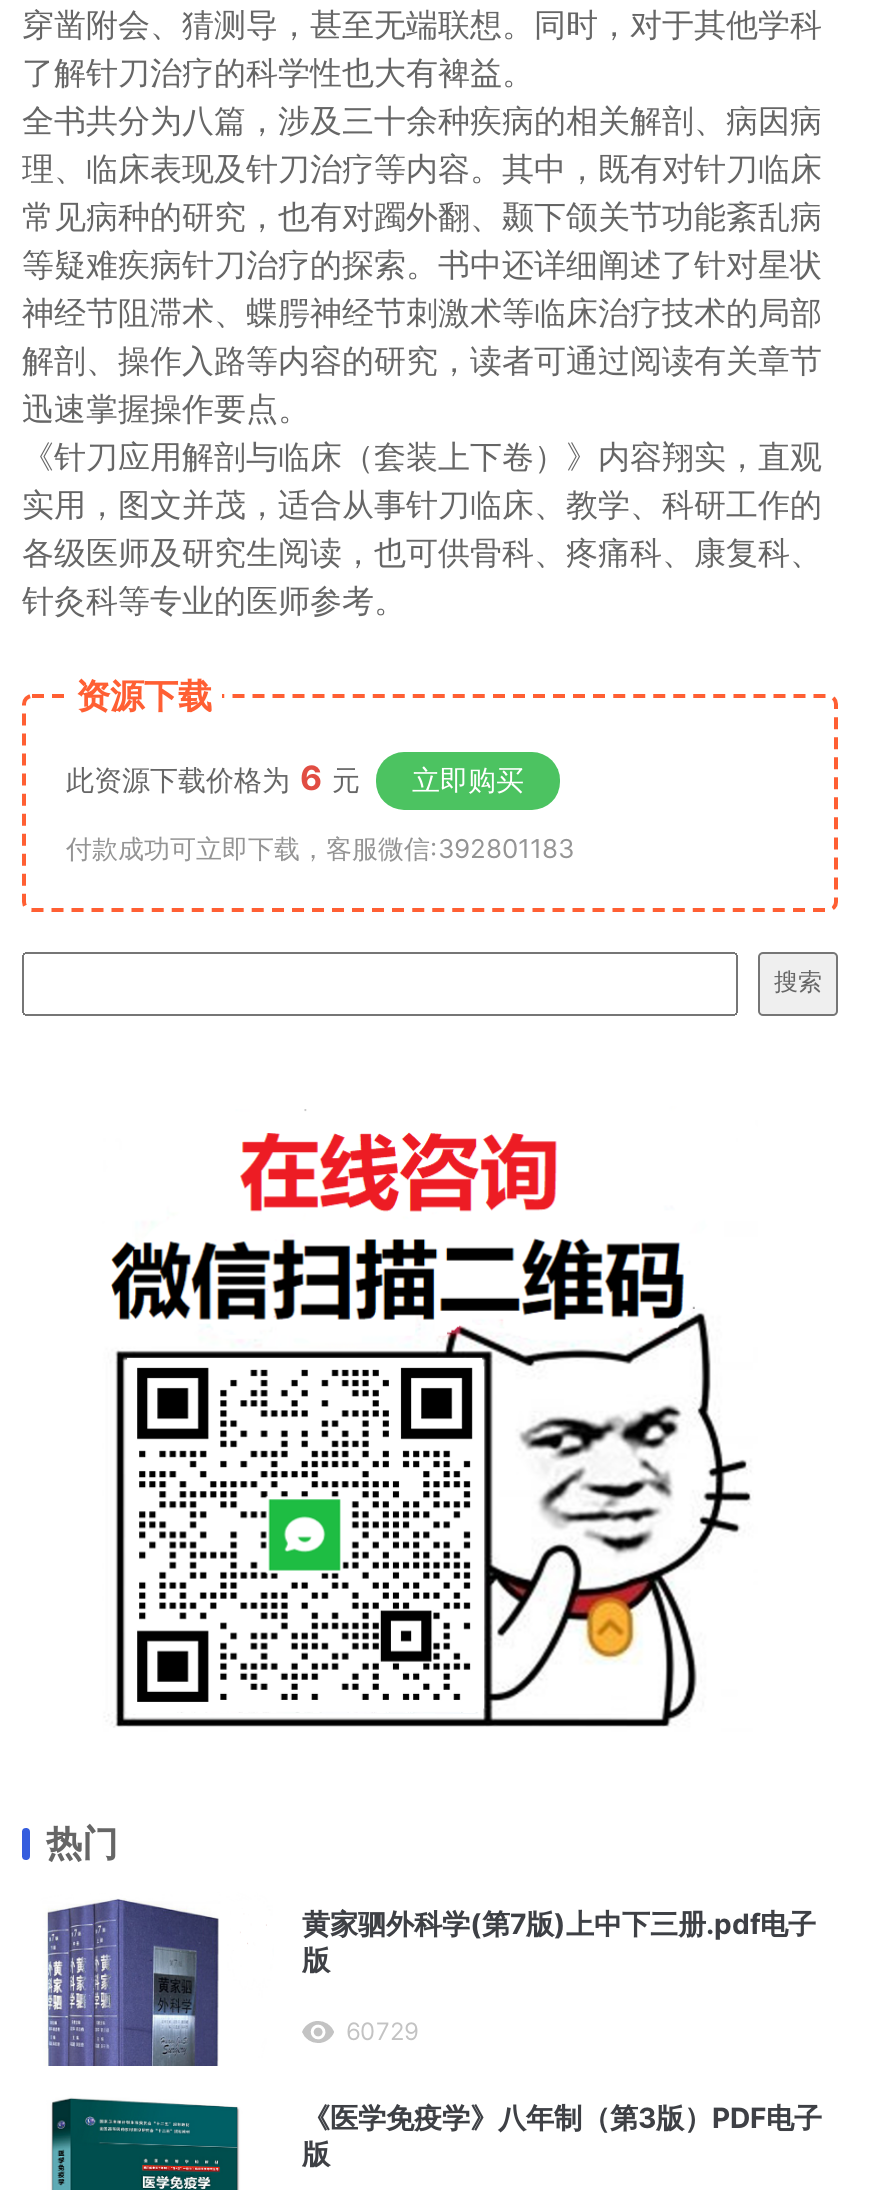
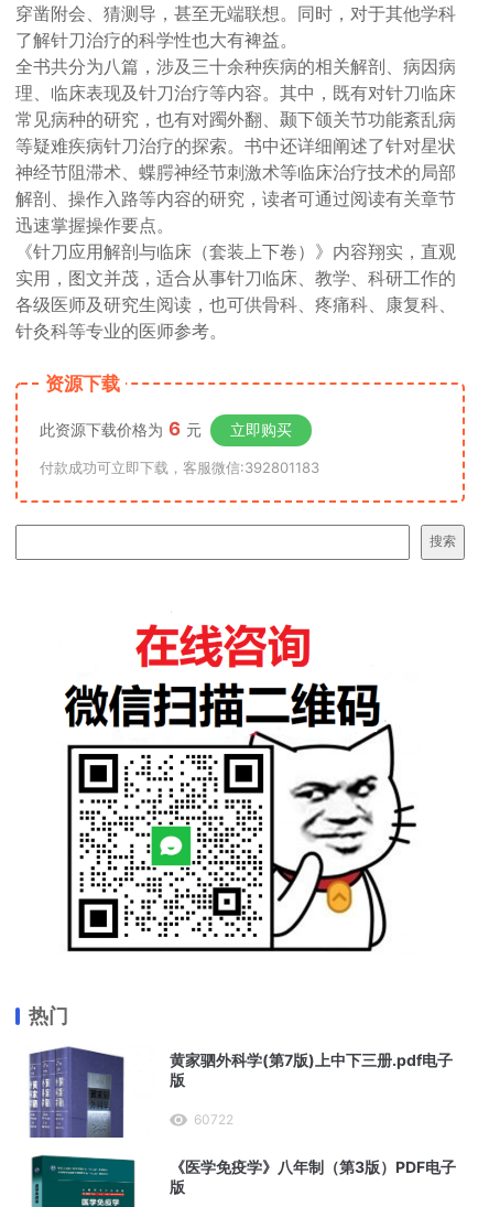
[346,2016,418,2046] 60729 -> [194,1111,233,1128] 60722

